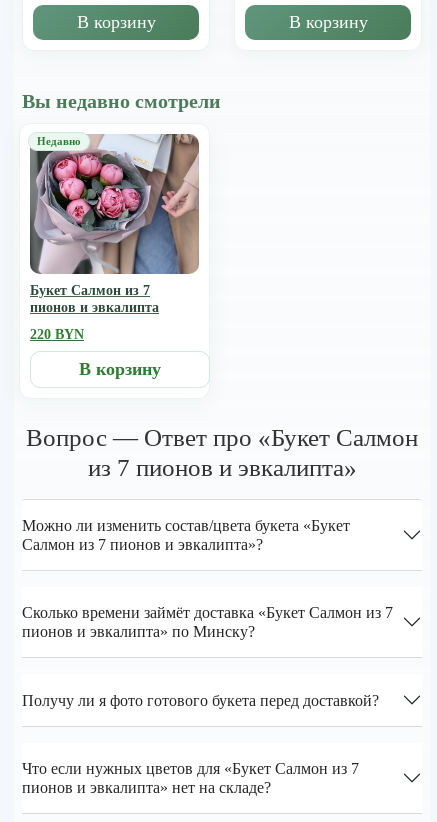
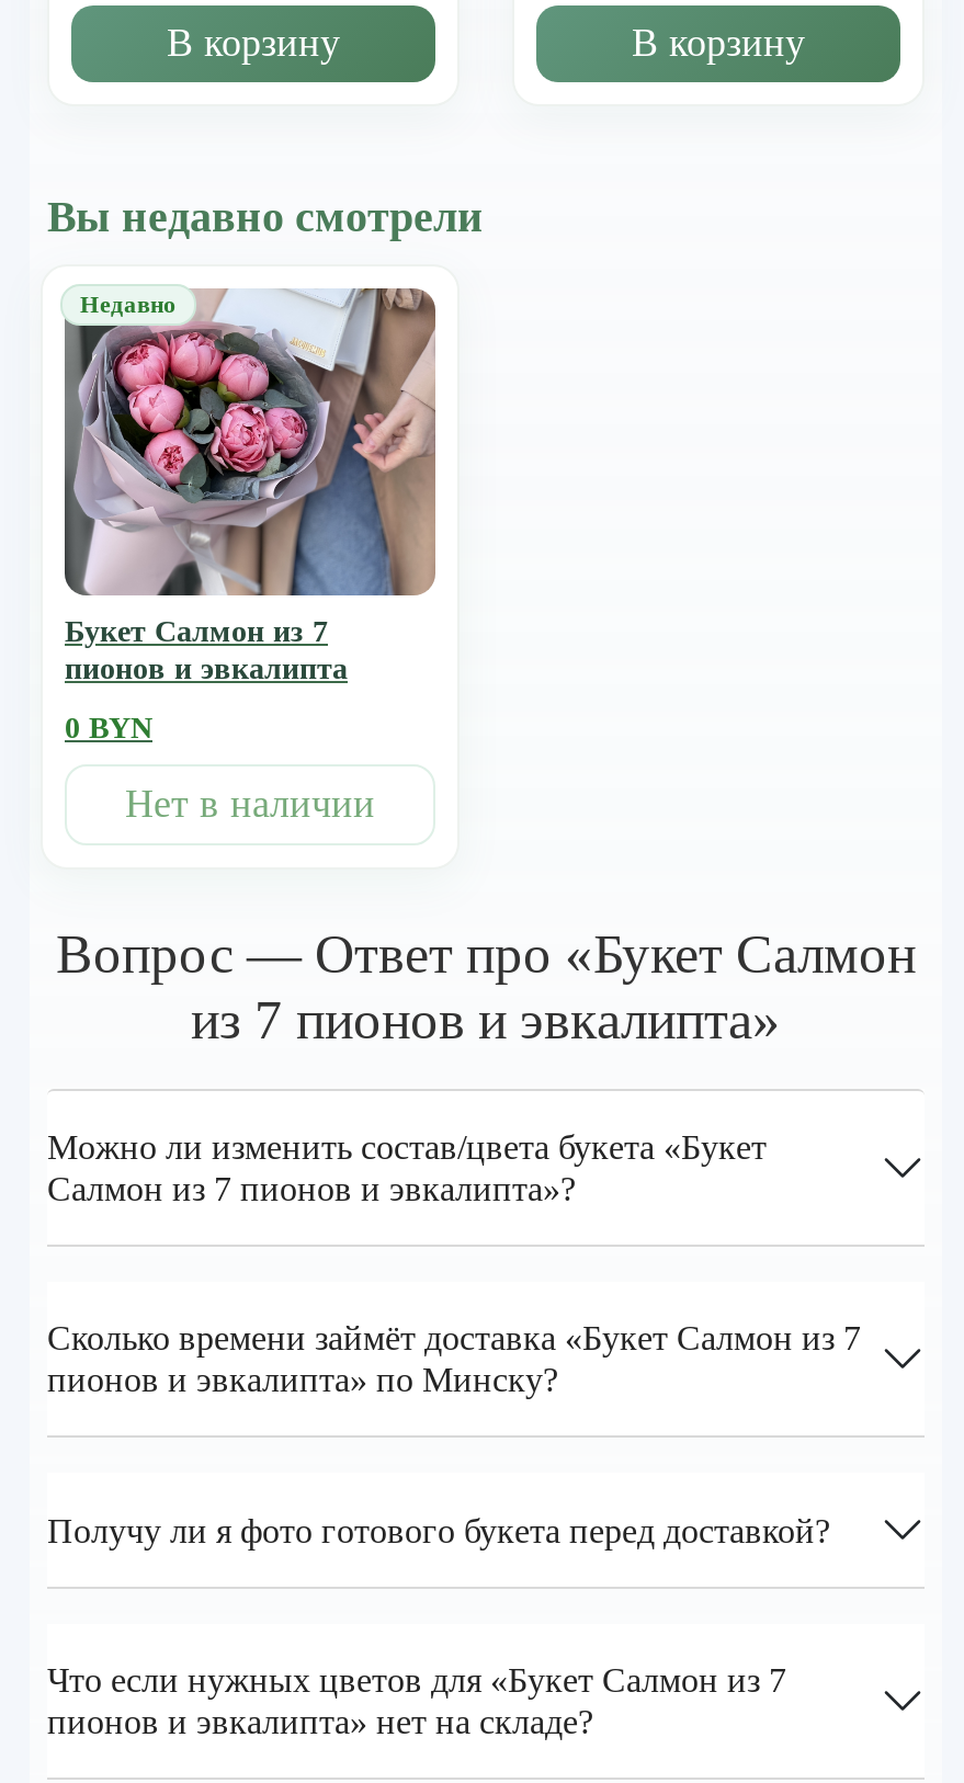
[30,327,84,342] 220 BYN -> [65,712,152,745] 0 BYN
[79,359,161,379] В корзину -> [125,782,375,826] Нет в наличии

